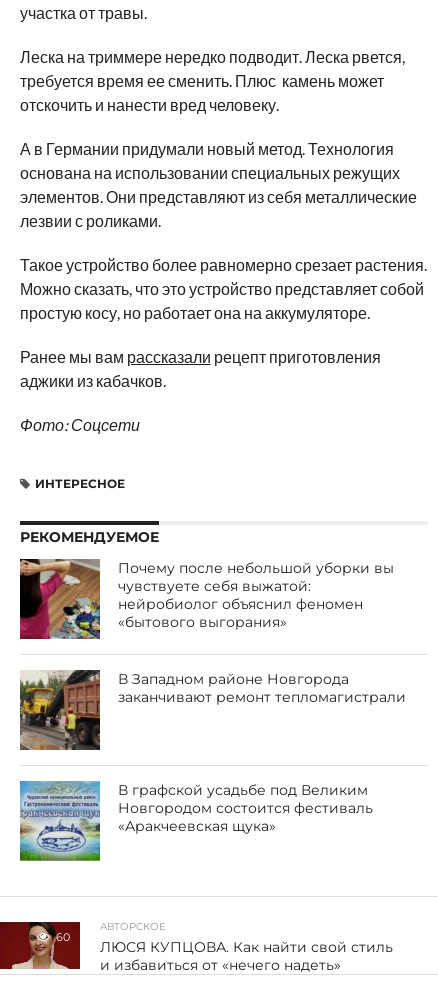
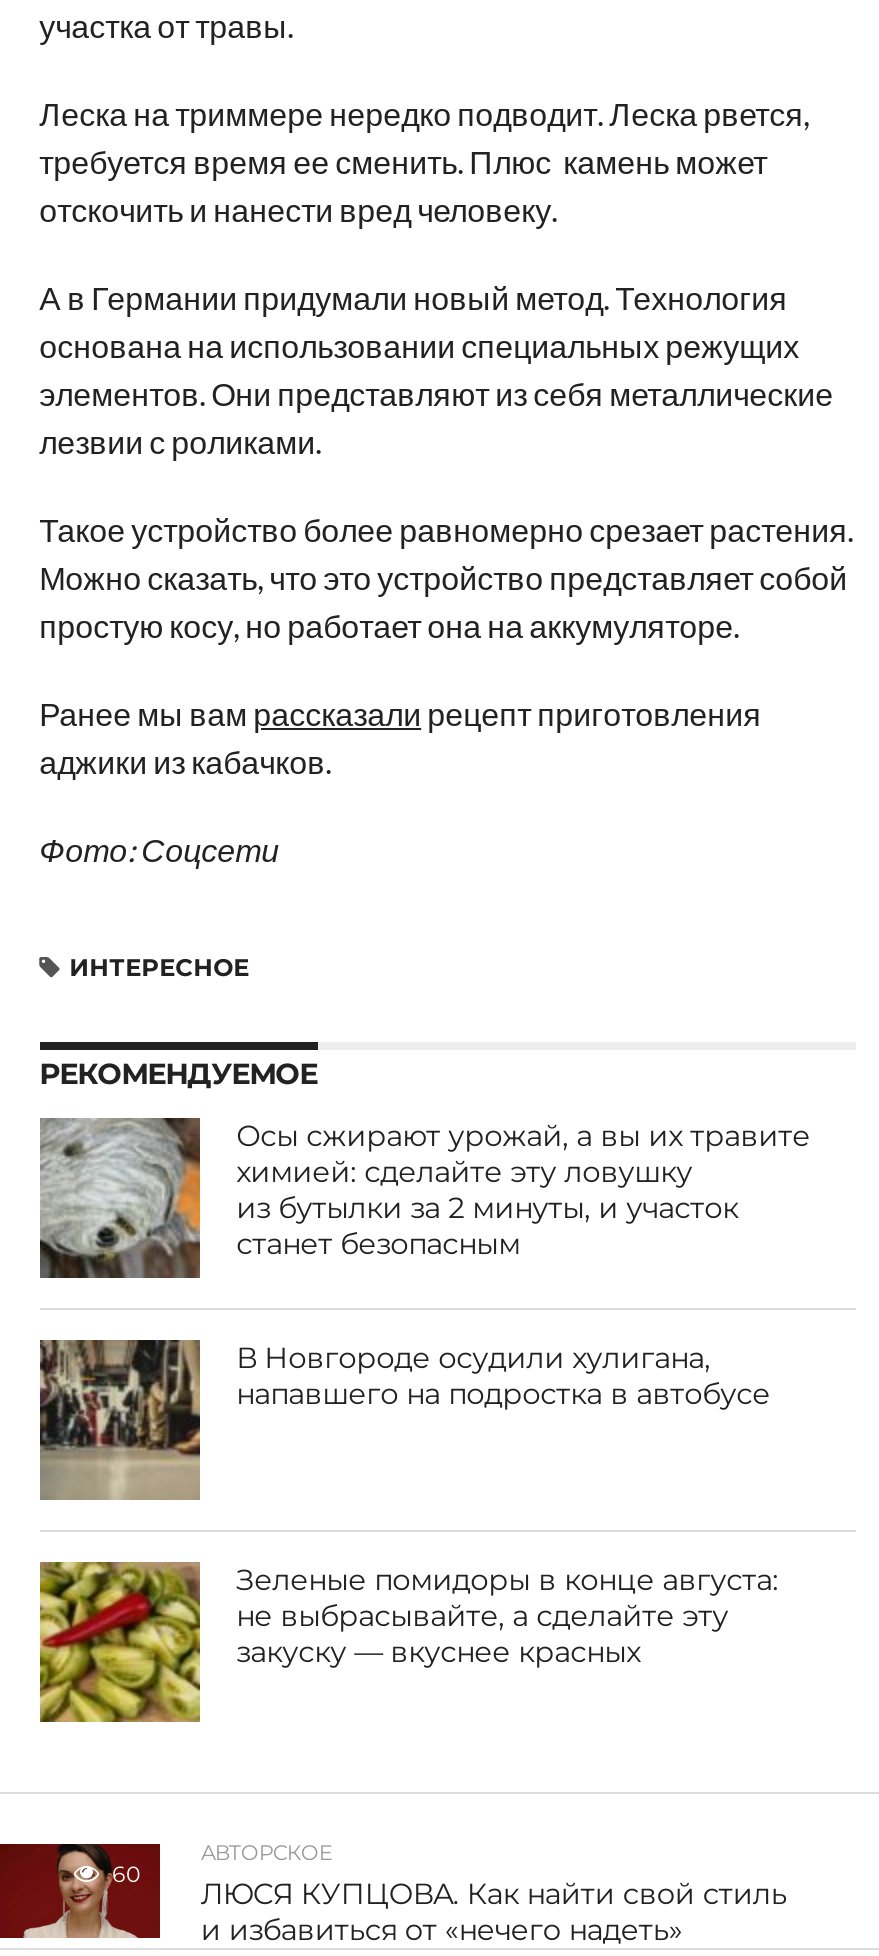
[19,558,394,640] [image] | Почему после небольшой уборки вы | чувствуете себя выжатой: | нейробиолог объяснил феномен | «бытового выгорания» -> [38,1117,810,1278] [image] | Осы сжирают урожай, а вы их травите | химией: сделайте эту ловушку | из бутылки за 2 минуты, и участок | станет безопасным
[20,669,406,751] [image] | В Западном районе Новгорода | заканчивают ремонт тепломагистрали -> [38,1338,770,1500] [image] | В Новгороде осудили хулигана, | напавшего на подростка в автобусе
[19,780,373,862] [image] | В графской усадьбе под Великим | Новгородом состоится фестиваль | «Аракчеевская щука» -> [38,1560,778,1724] [image] | Зеленые помидоры в конце августа: | не выбрасывайте, а сделайте эту | закуску — вкуснее красных

